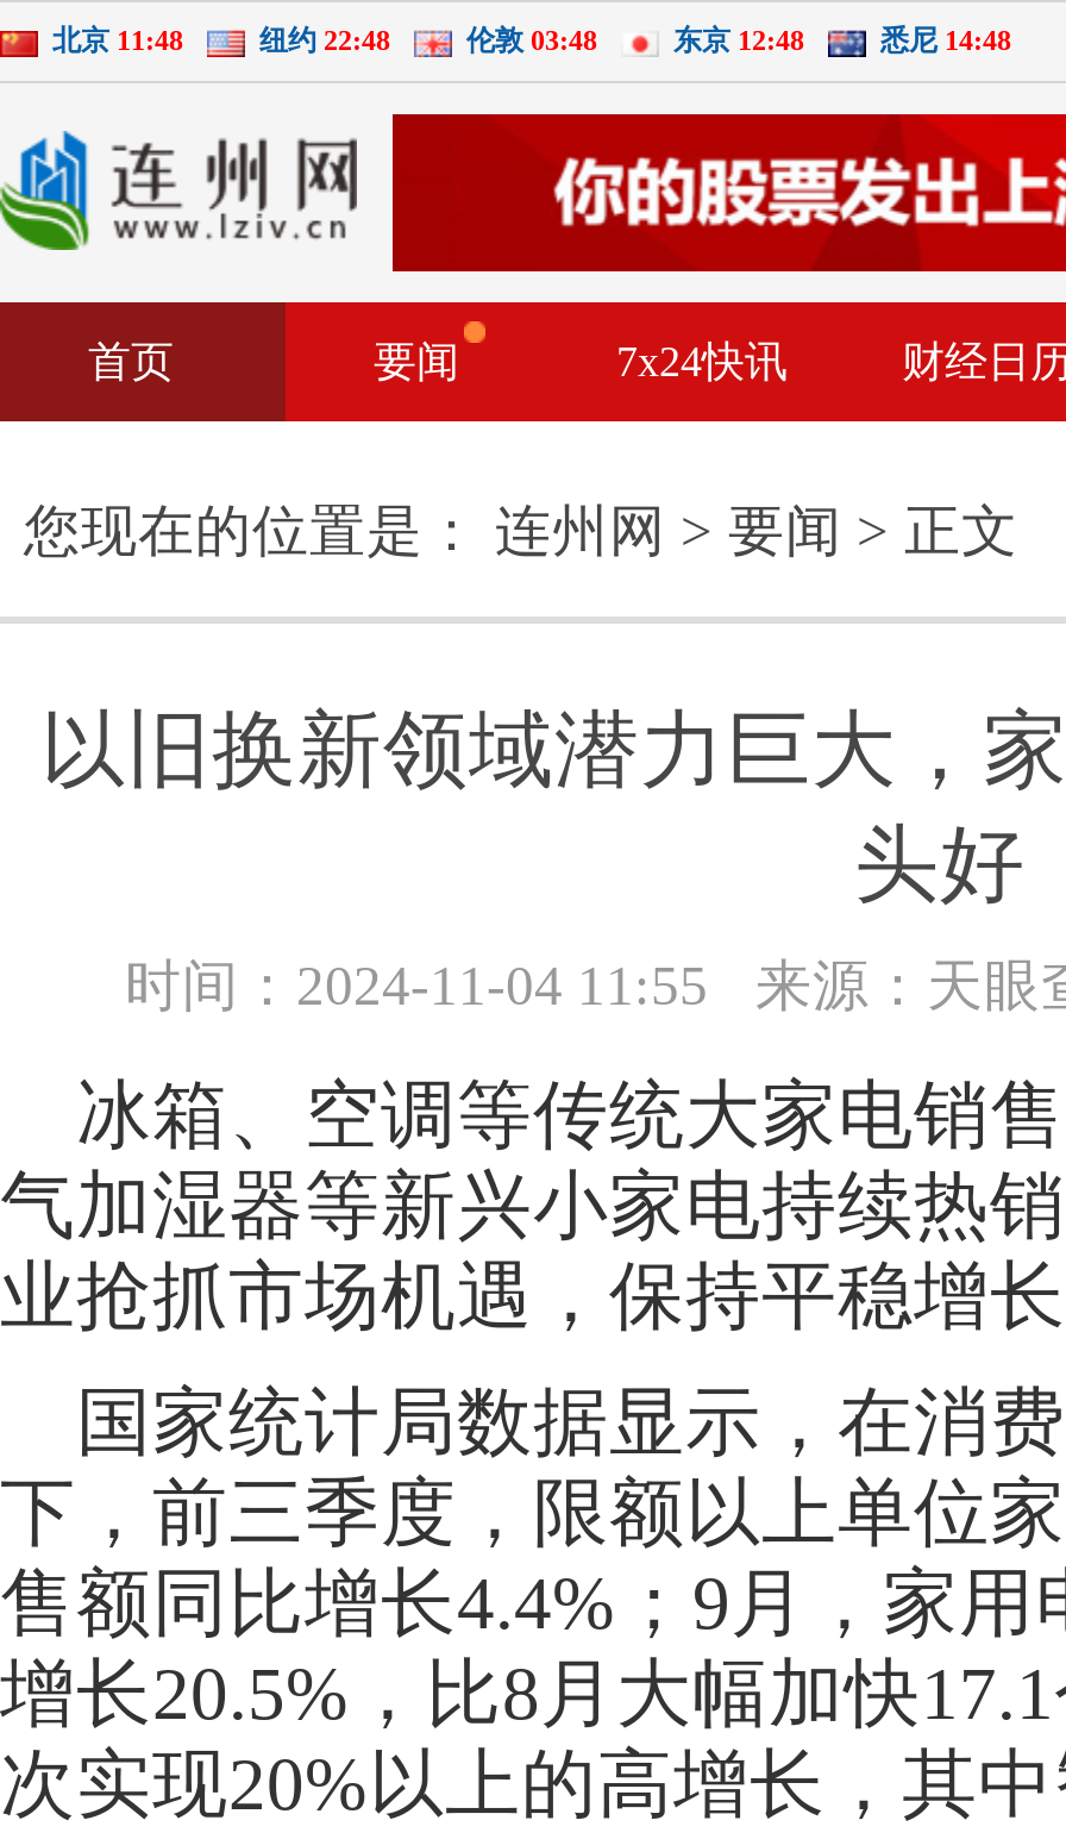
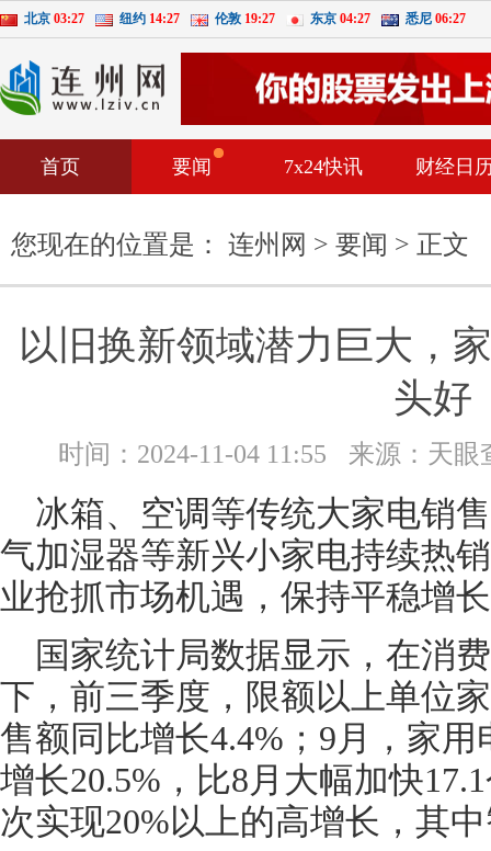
[52,24,183,57] 北京11:48 -> [24,11,84,26] 北京03:27
[259,24,390,57] 纽约22:48 -> [119,11,180,26] 纽约14:27
[466,24,597,57] 伦敦03:48 -> [215,11,275,26] 伦敦19:27
[673,24,804,57] 东京12:48 -> [310,11,370,26] 东京04:27
[880,24,1011,57] 悉尼14:48 -> [406,11,466,26] 悉尼06:27

